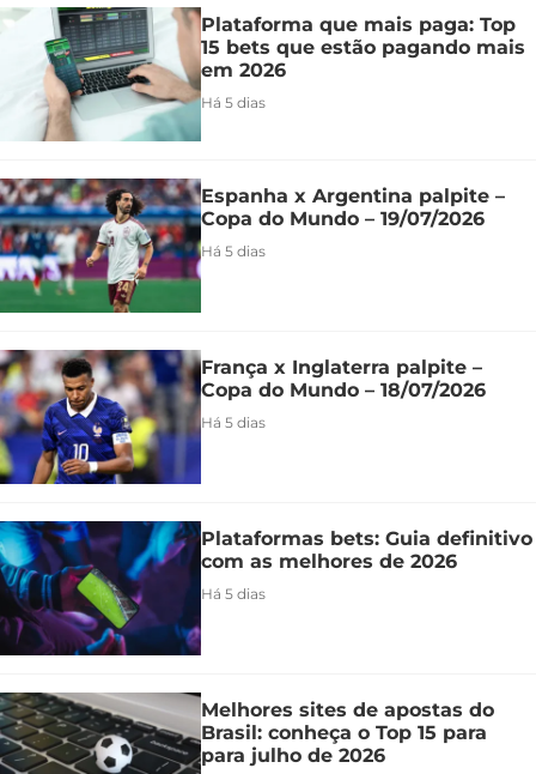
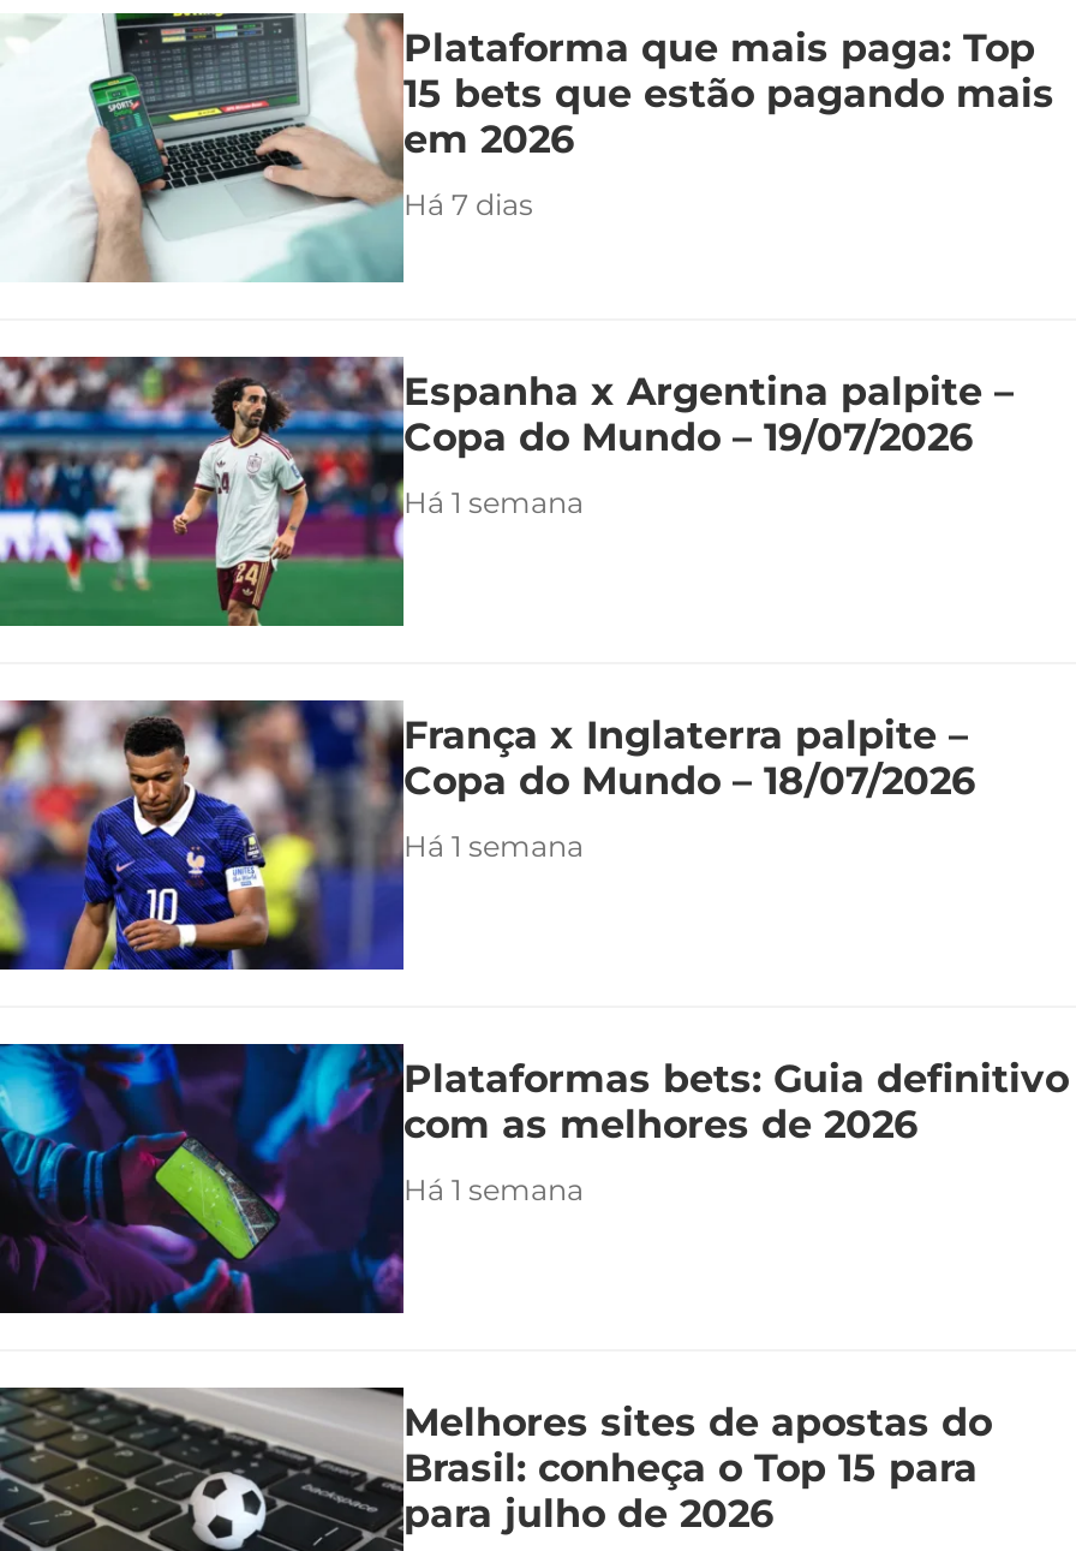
[201,93,266,111] Há 5 dias -> [403,186,533,222] Há 7 dias
[201,242,266,260] Há 5 dias -> [403,484,584,520] Há 1 semana
[201,413,266,431] Há 5 dias -> [403,828,584,864] Há 1 semana
[201,585,266,603] Há 5 dias -> [403,1171,584,1207] Há 1 semana

